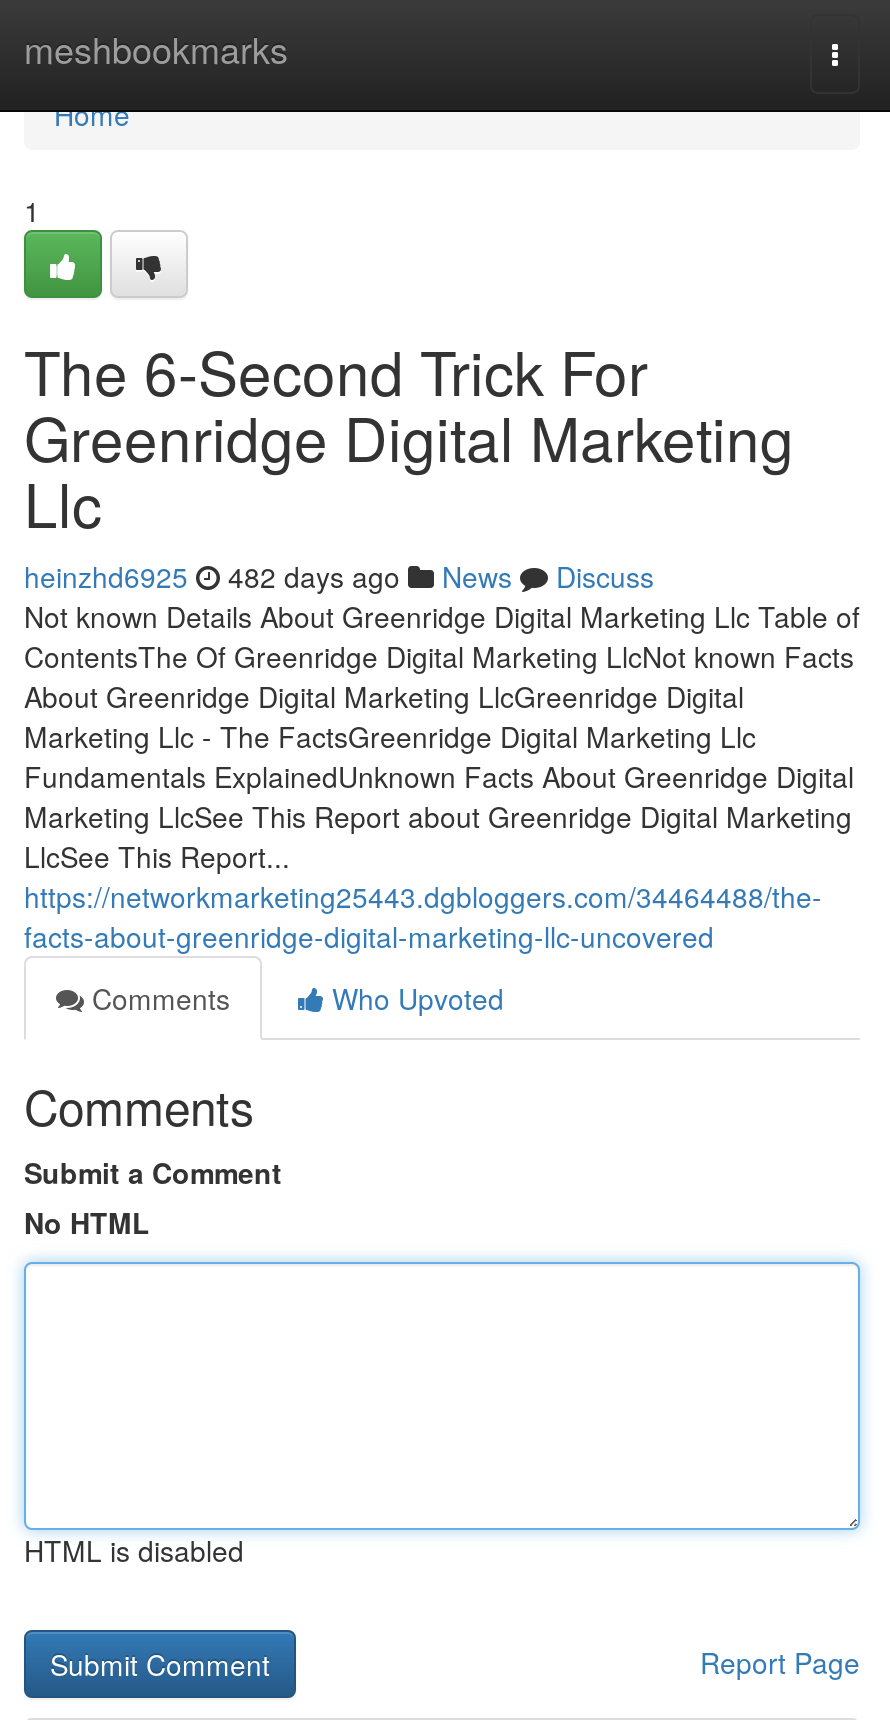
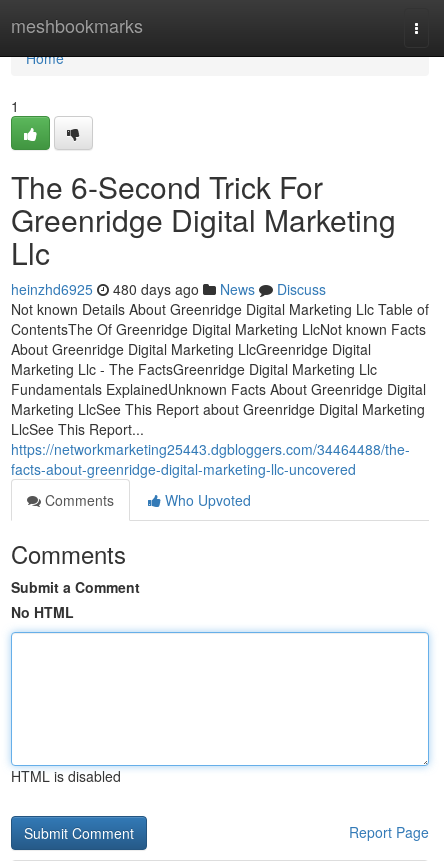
[24,556,654,596] heinzhd6925 482 days ago News Discuss -> [11,279,326,299] heinzhd6925 480 days ago News Discuss

